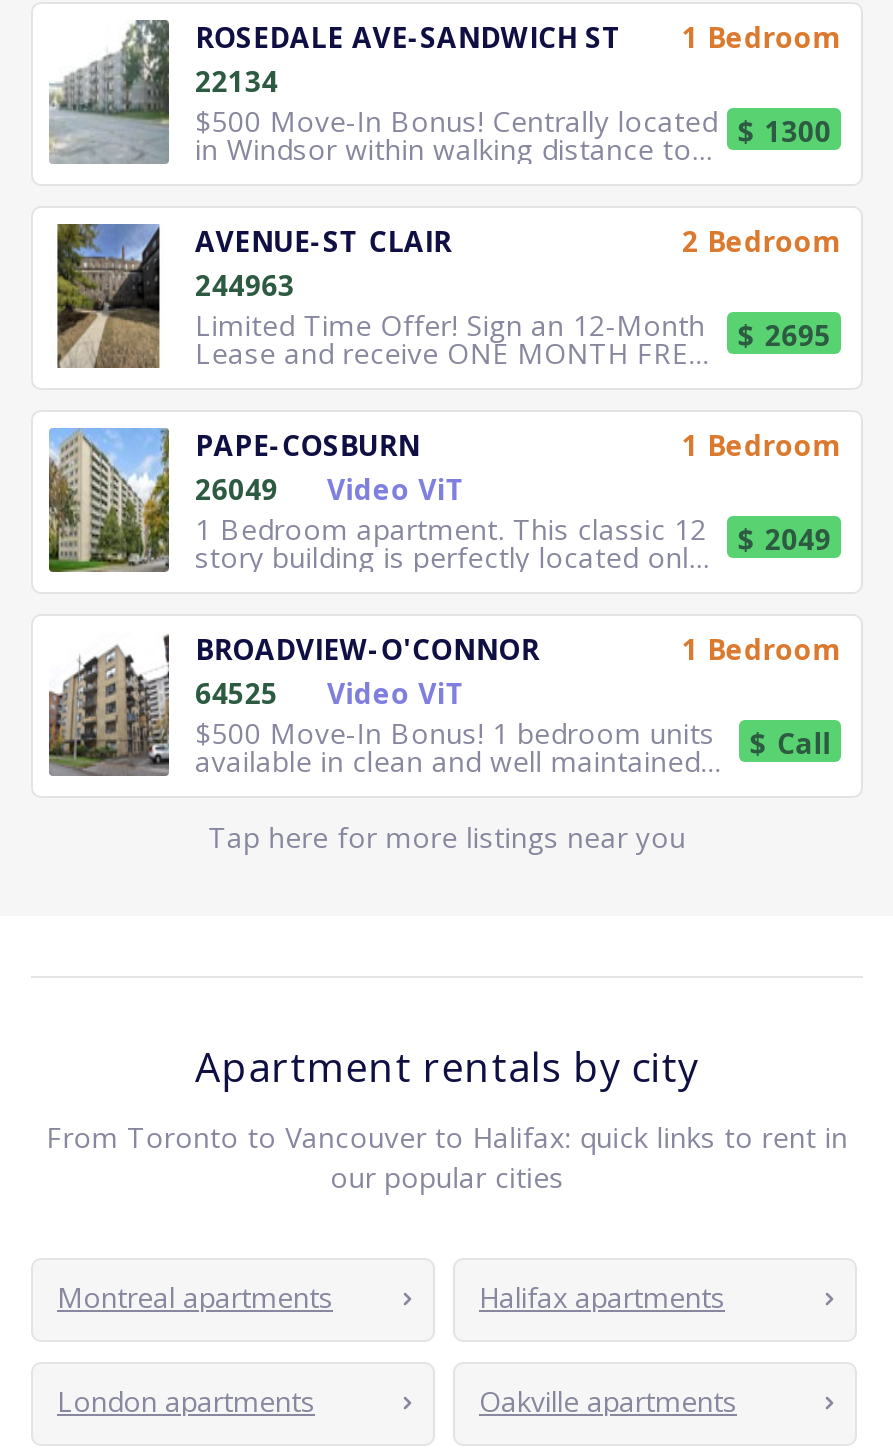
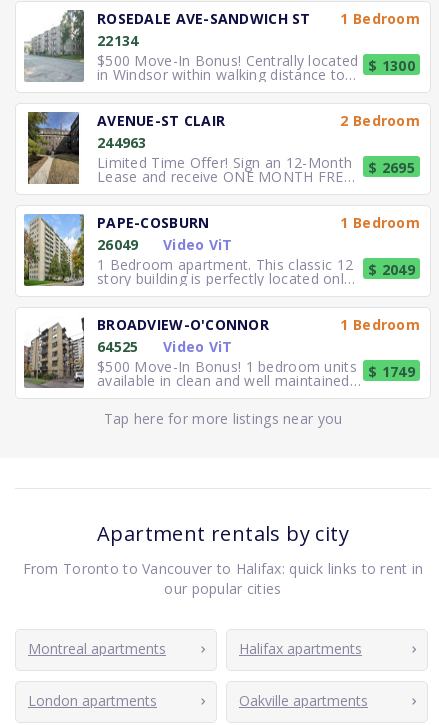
[750,724,831,762] $ Call -> [368,362,415,381] $ 1749

